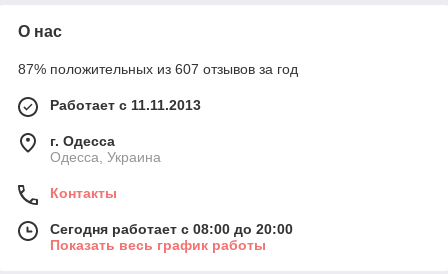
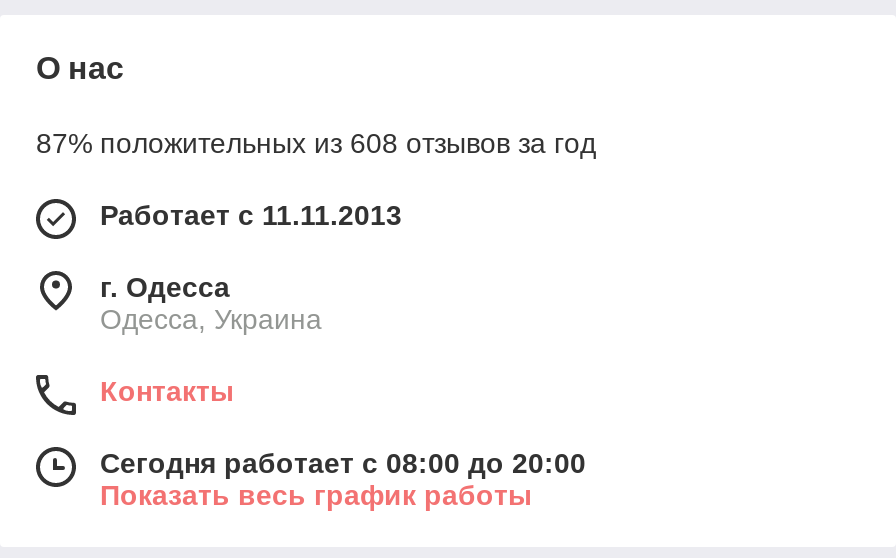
[18,61,298,77] 87% положительных из 607 отзывов за год -> [36,128,596,160] 87% положительных из 608 отзывов за год

